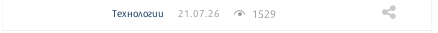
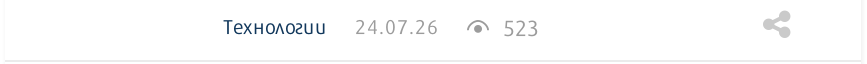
[178,5,276,21] 21.07.26 | 1529 -> [355,10,539,42] 24.07.26 | 523

